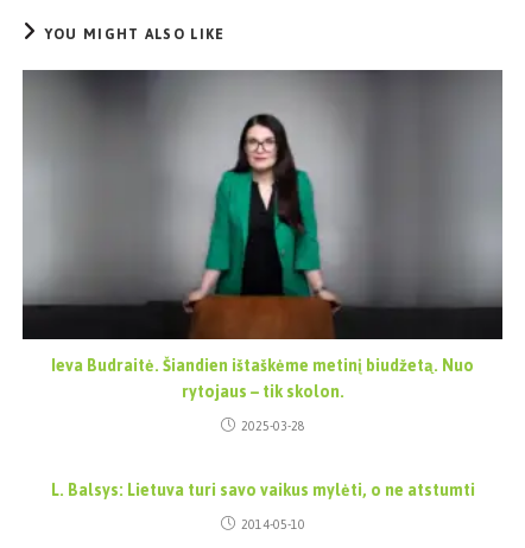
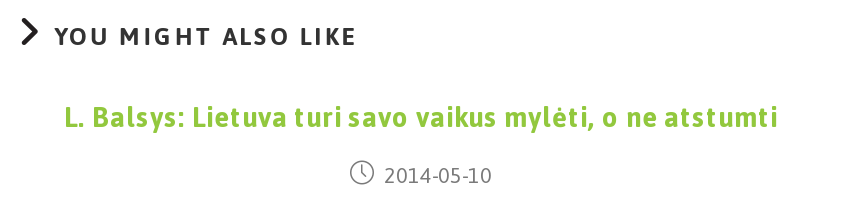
[21,69,504,439] [image] | Ieva Budraitė. Šiandien ištaškėme metinį biudžetą. Nuo | rytojaus – tik skolon. | 2025-03-28 -> none

